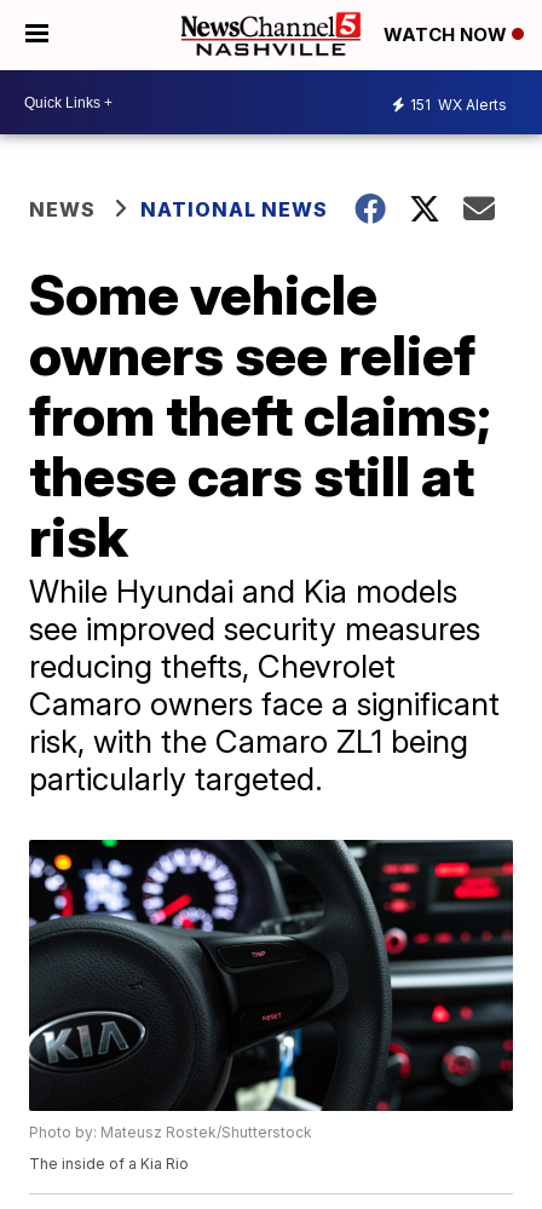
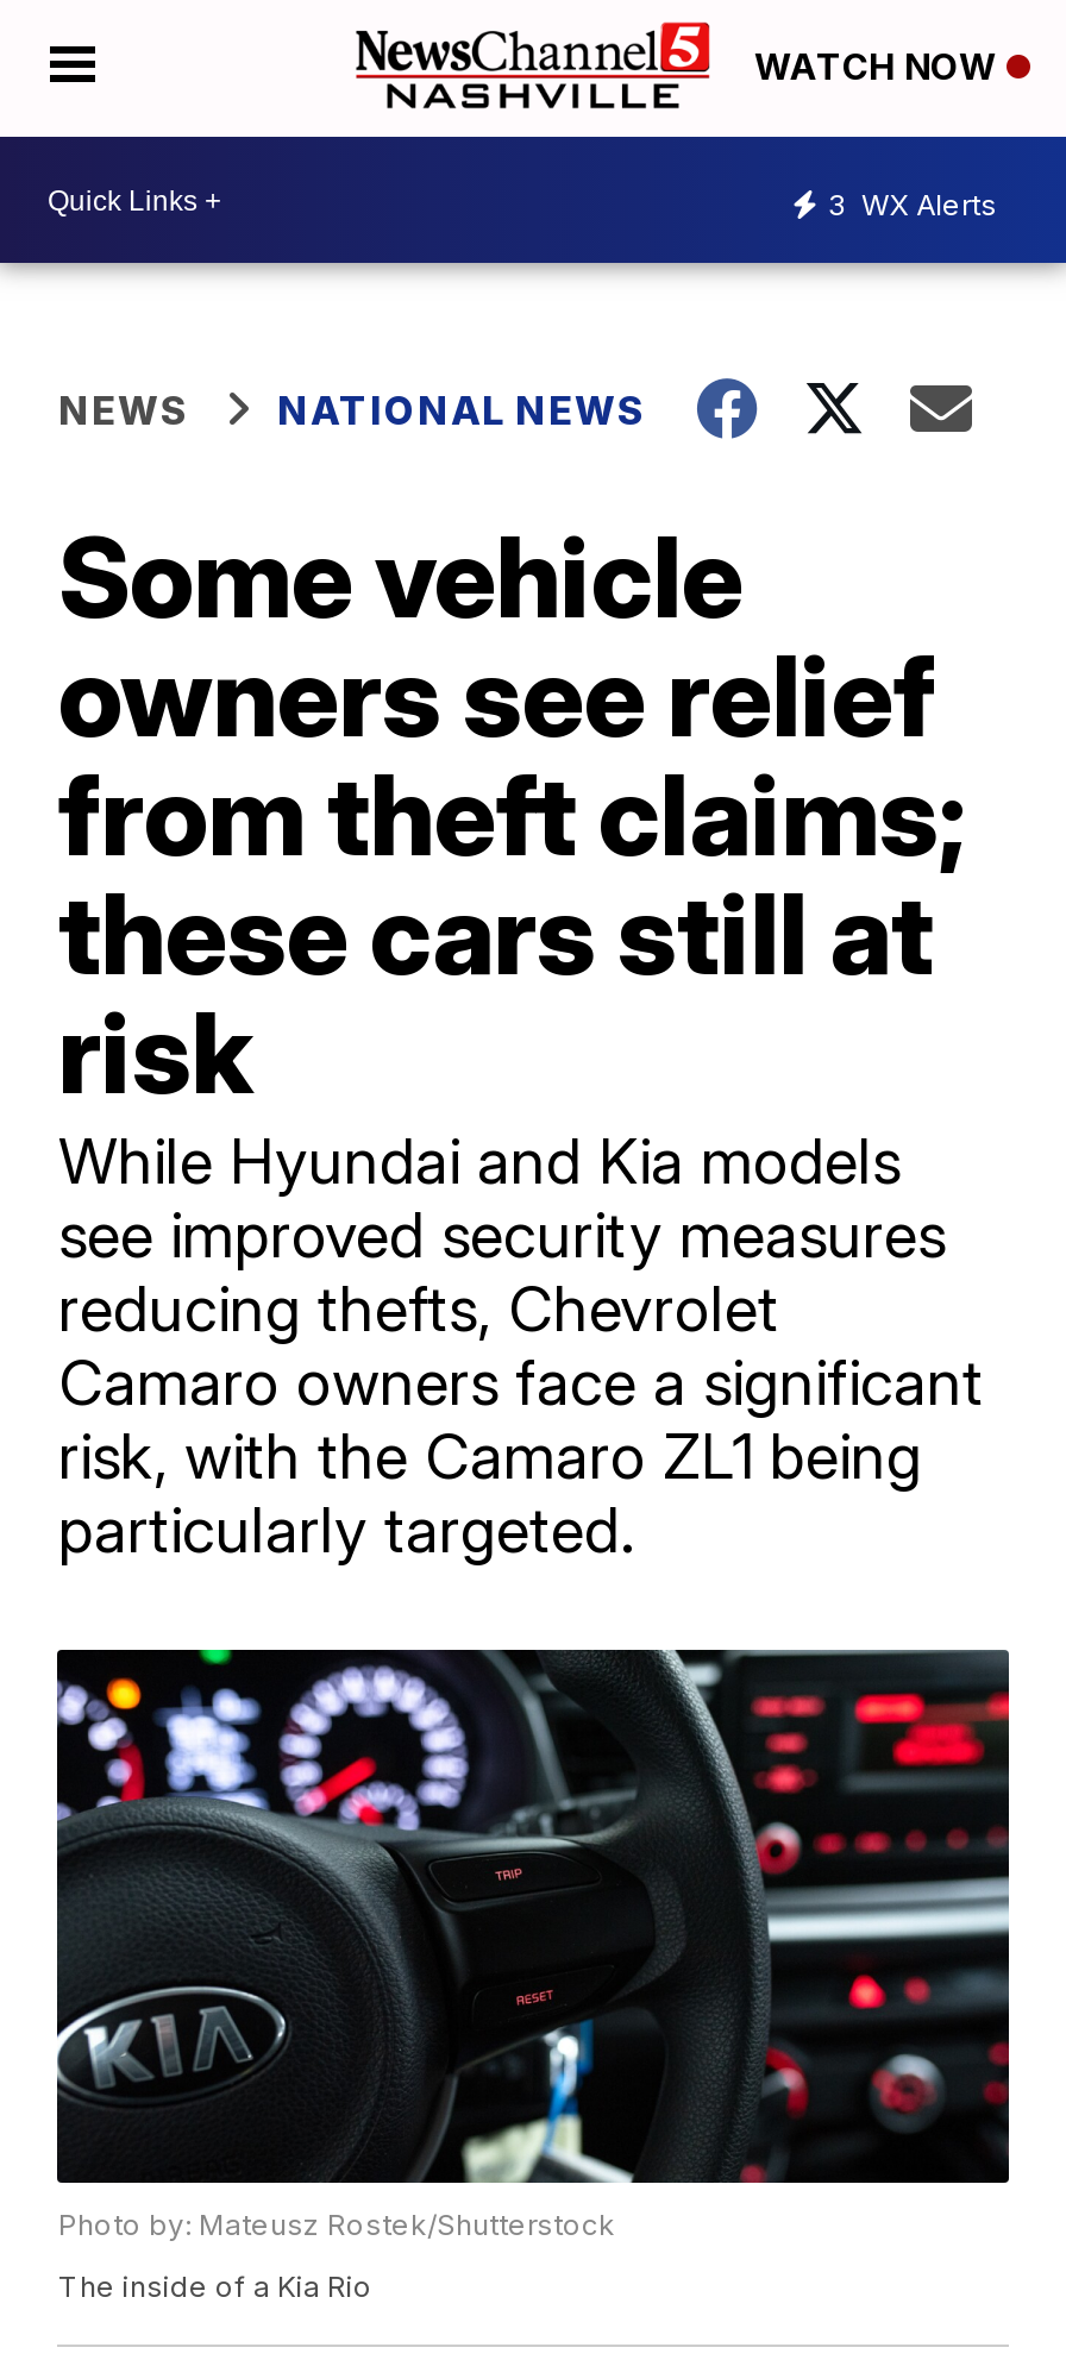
[410,95,507,113] 151 WX Alerts -> [828,186,997,221] 3 WX Alerts

